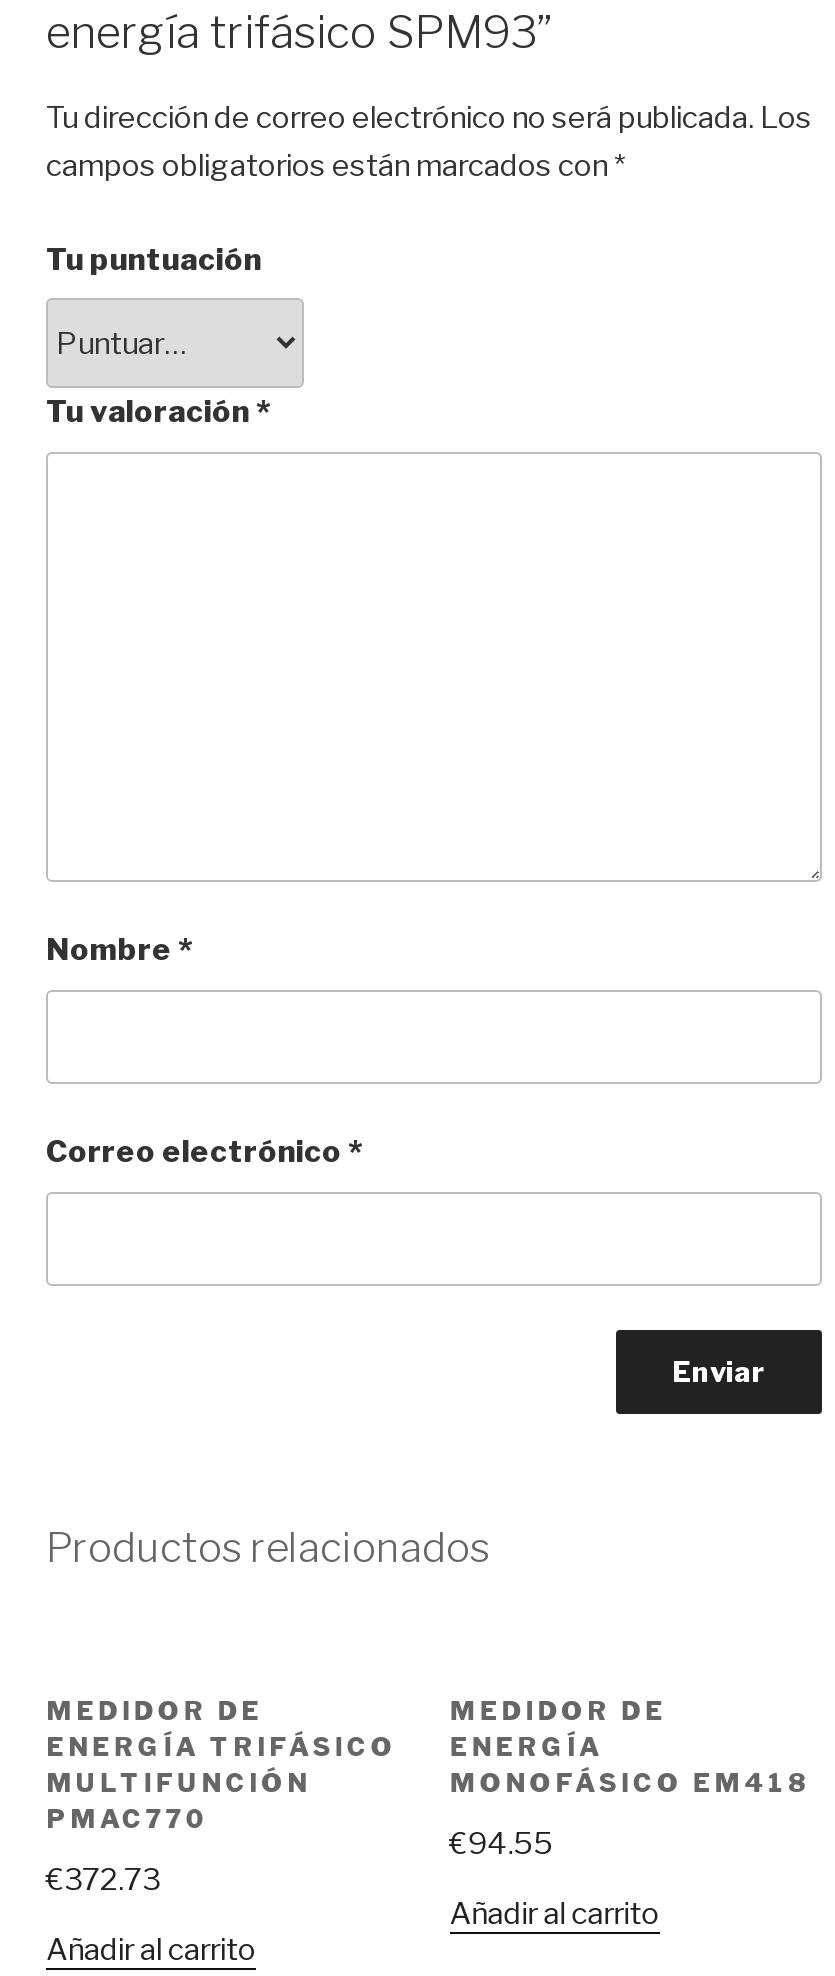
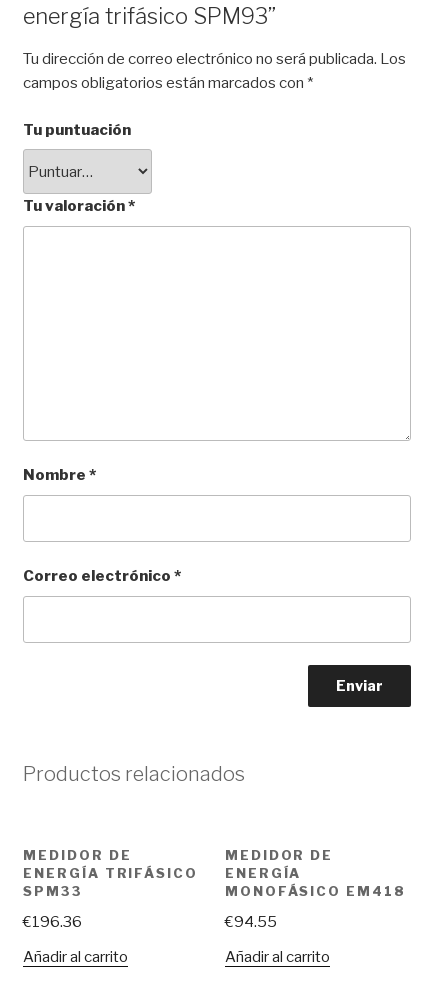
[46,1766,311,1834] MULTIFUNCIÓN | PMAC770 -> [23,883,83,899] SPM33
[46,1862,160,1898] €372.73 -> [23,913,82,931] €196.36

